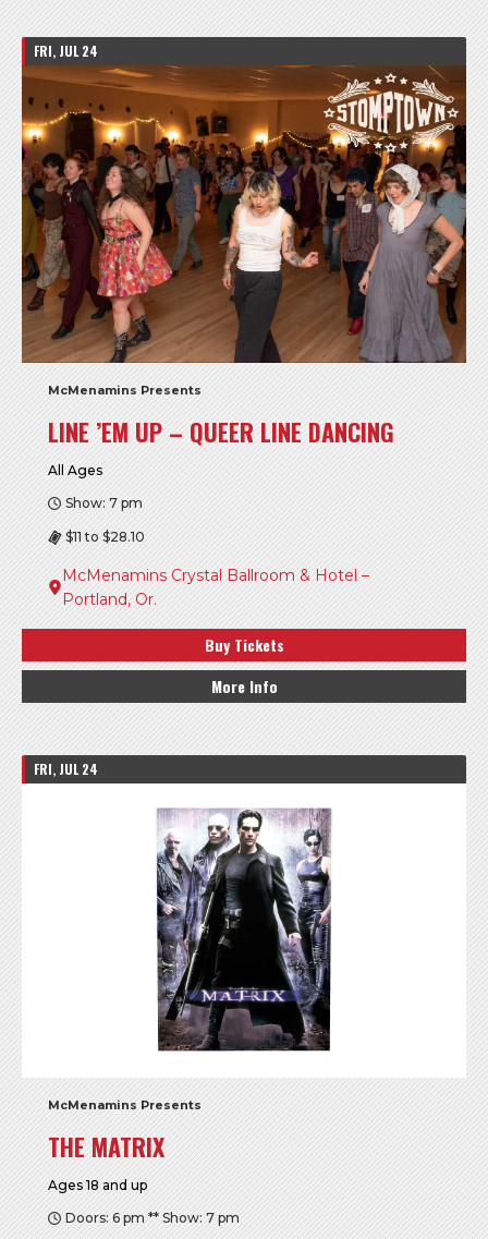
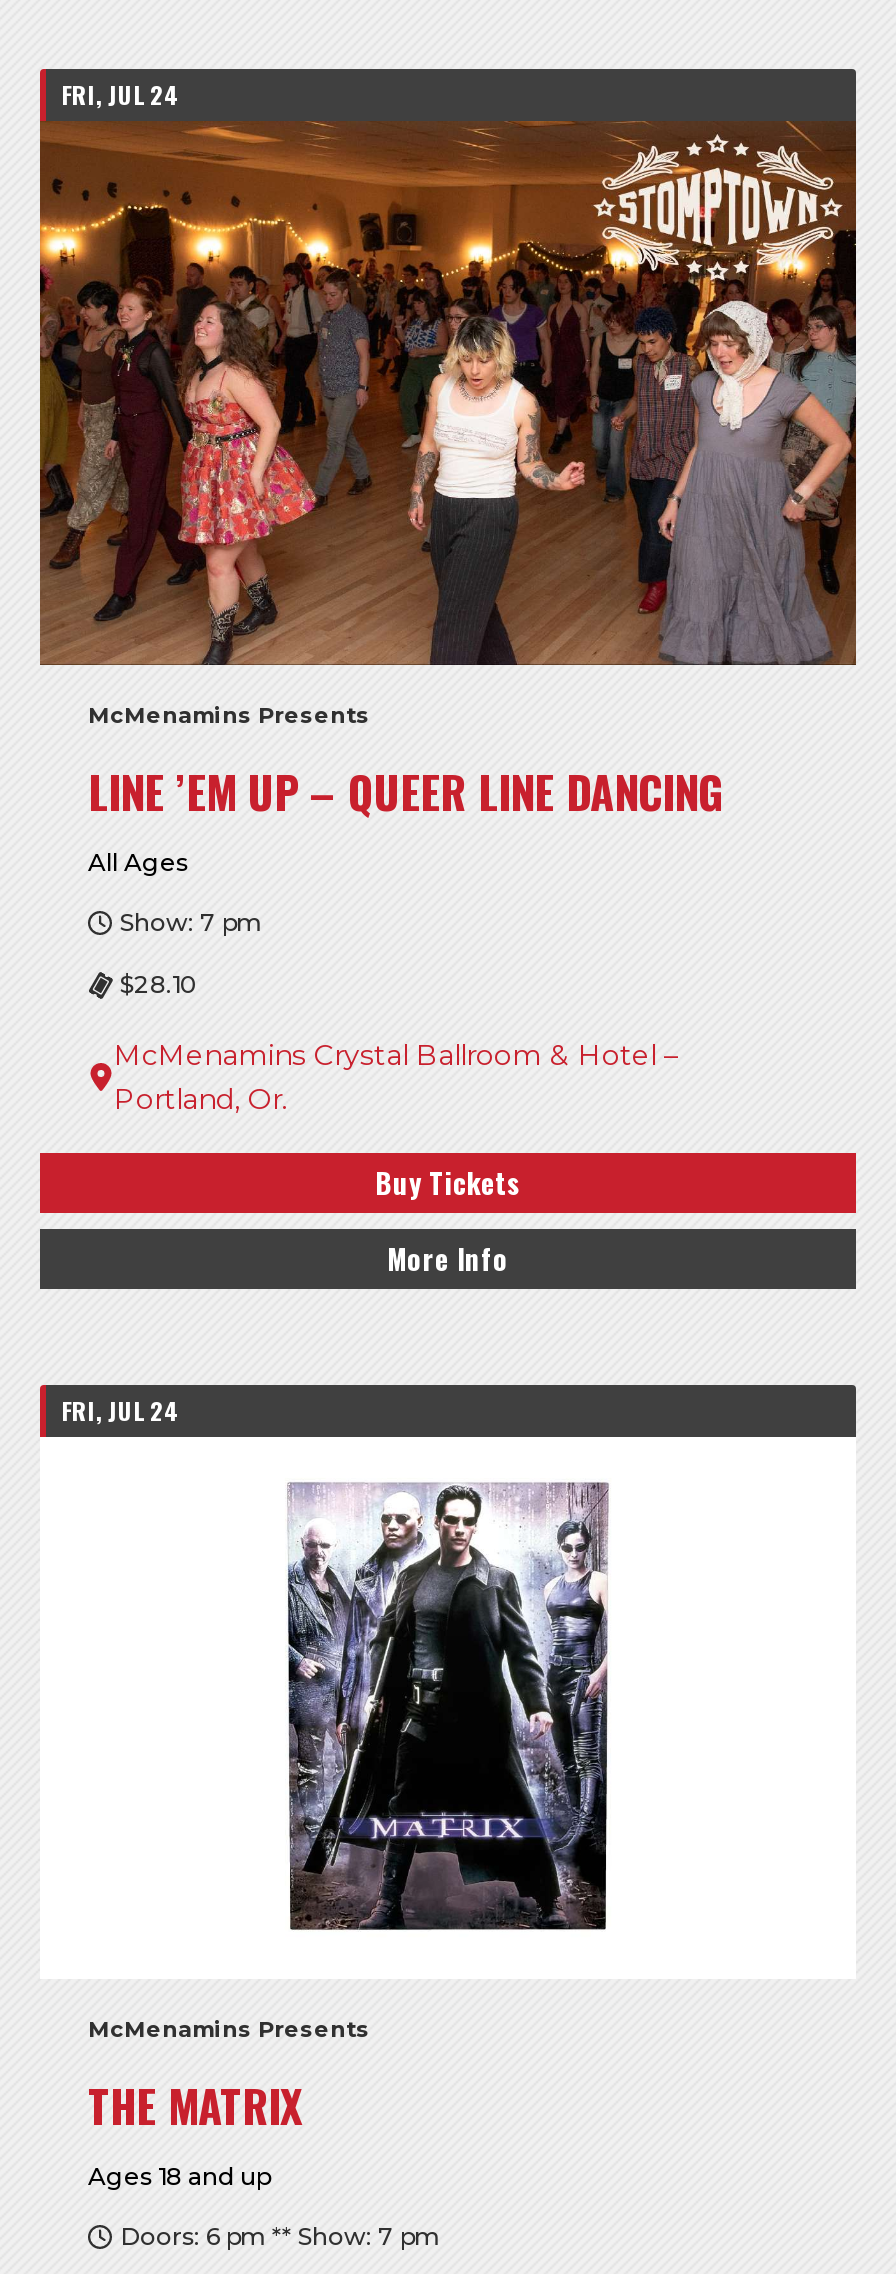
[65,528,145,544] $11 to $28.10 -> [120,969,198,999] $28.10

